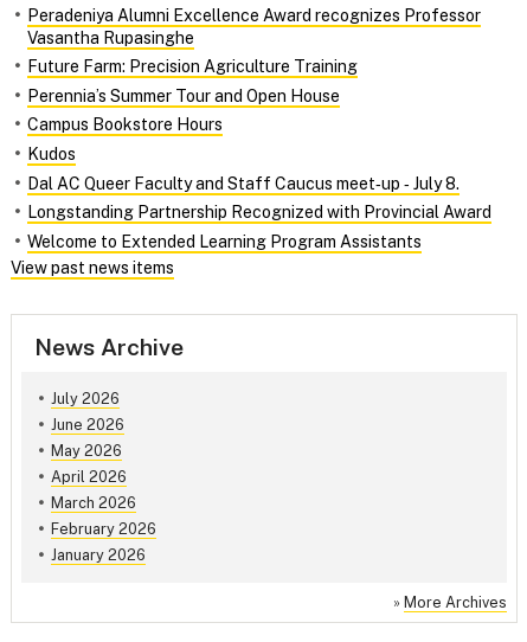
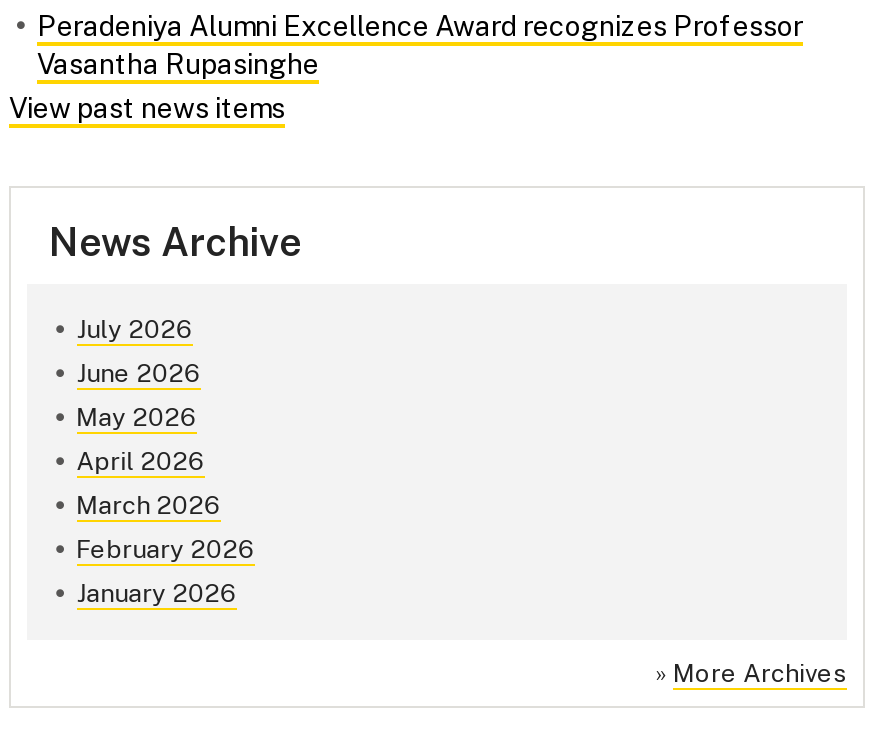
[27,57,491,251] Future Farm: Precision Agriculture Training | Perennia’s Summer Tour and Open House | Campus Bookstore Hours | Kudos | Dal AC Queer Faculty and Staff Caucus meet‑up ‑ July 8. | Longstanding Partnership Recognized with Provincial Award | Welcome to Extended Learning Program Assistants -> none

